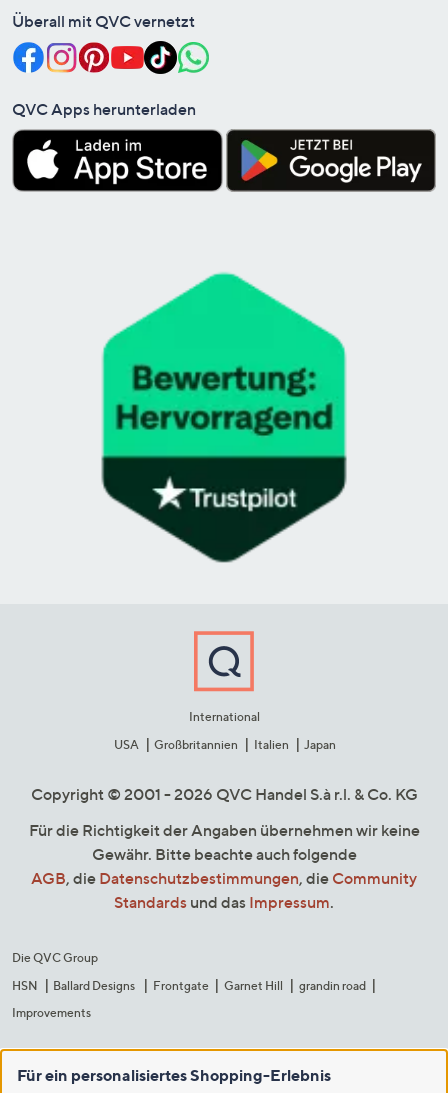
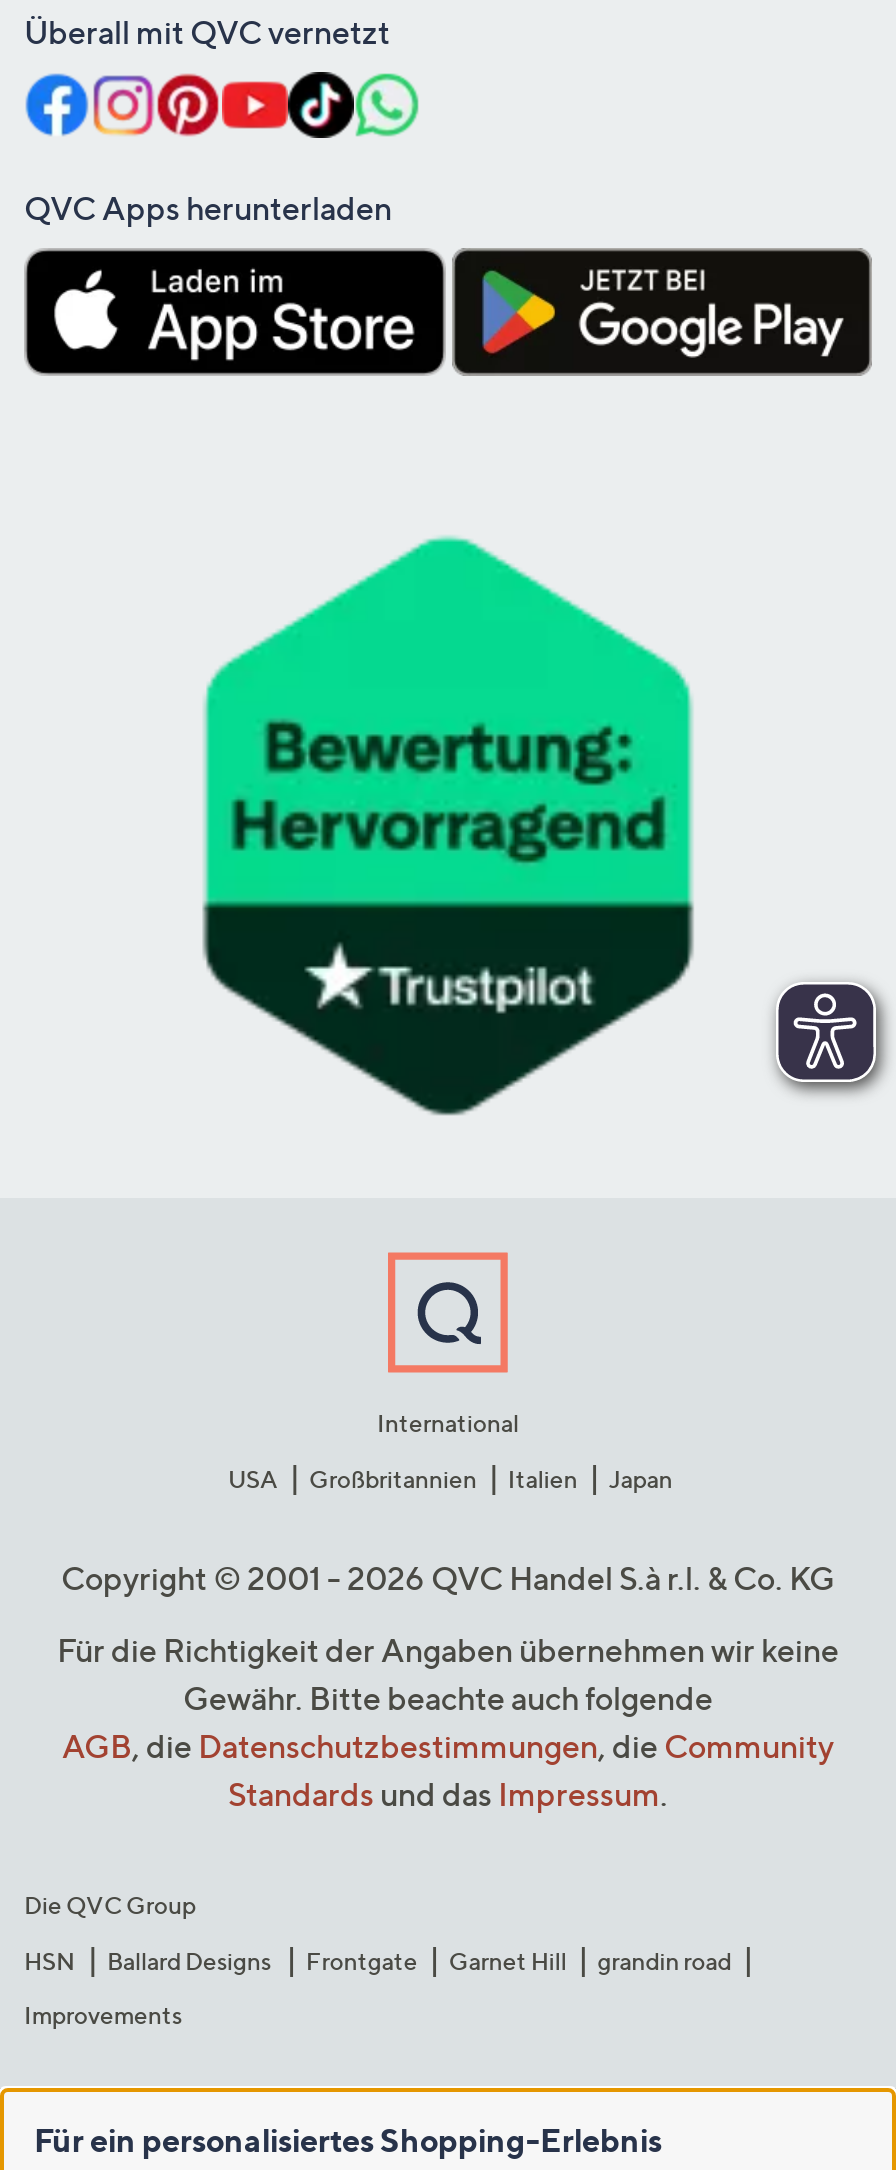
none -> [774,982,888,1096] [image]

